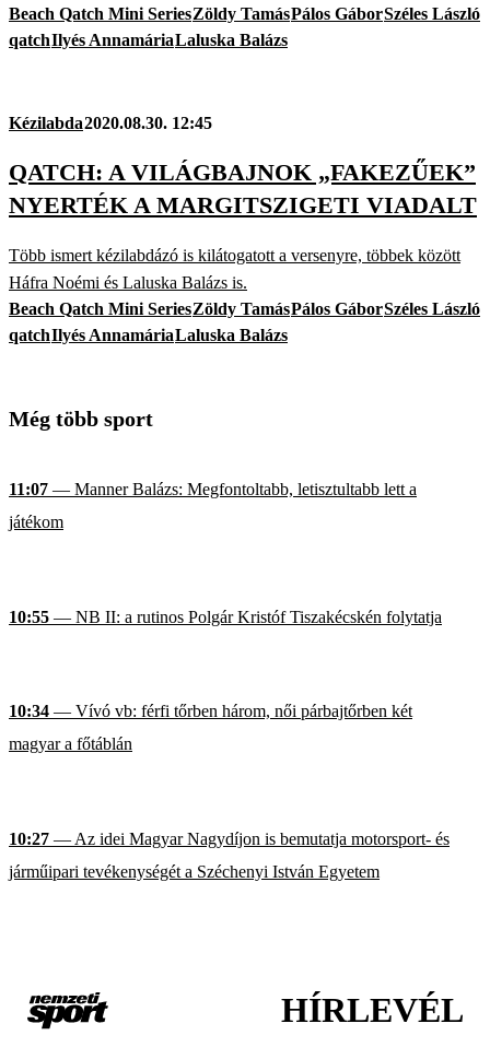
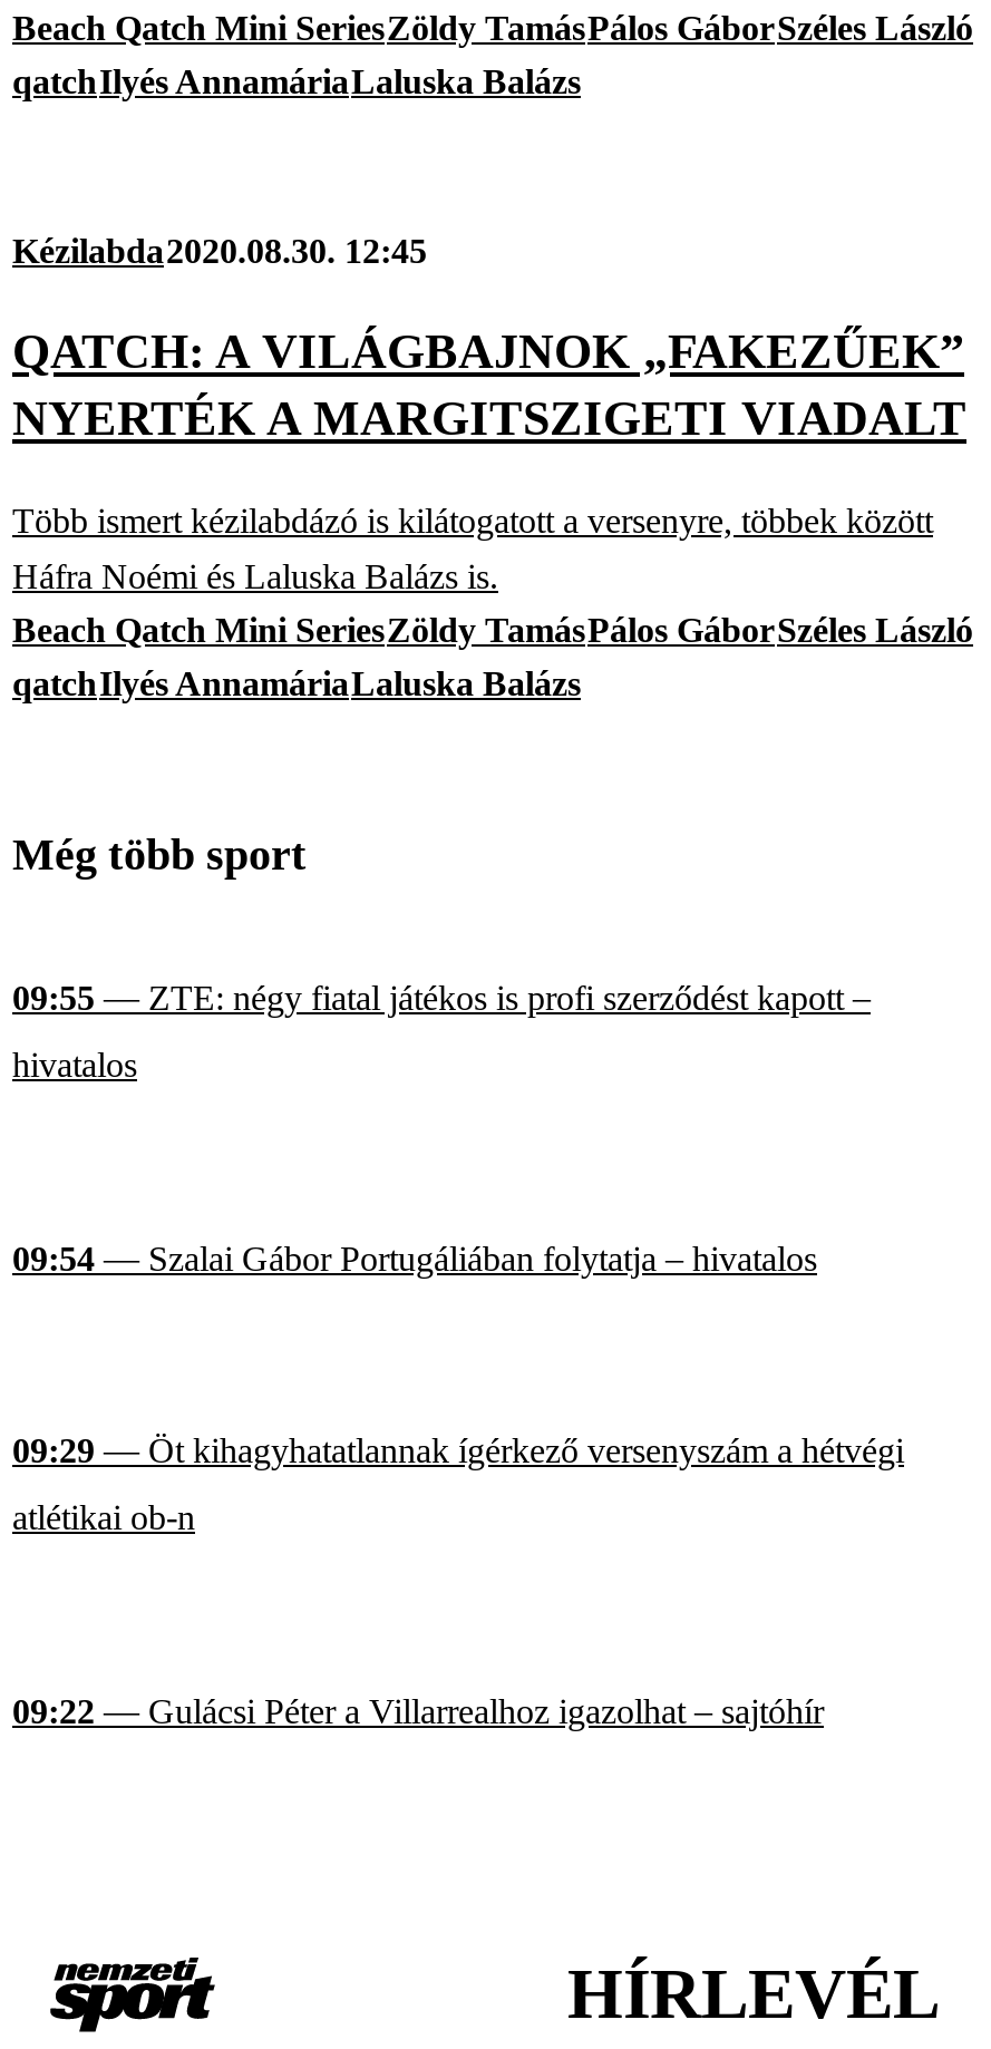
[9,480,417,531] 11:07 — Manner Balázs: Megfontoltabb, letisztultabb lett a | játékom -> [12,979,871,1084] 09:55 — ZTE: négy fiatal játékos is profi szerződést kapott – | hivatalos
[9,608,442,626] 10:55 — NB II: a rutinos Polgár Kristóf Tiszakécskén folytatja -> [12,1239,817,1277] 09:54 — Szalai Gábor Portugáliában folytatja – hivatalos
[9,702,412,753] 10:34 — Vívó vb: férfi tőrben három, női párbajtőrben két | magyar a főtáblán -> [12,1432,904,1537] 09:29 — Öt kihagyhatatlannak ígérkező versenyszám a hétvégi | atlétikai ob-n
[9,829,450,881] 10:27 — Az idei Magyar Nagydíjon is bemutatja motorsport- és | járműipari tevékenységét a Széchenyi István Egyetem -> [12,1692,824,1730] 09:22 — Gulácsi Péter a Villarrealhoz igazolhat – sajtóhír

